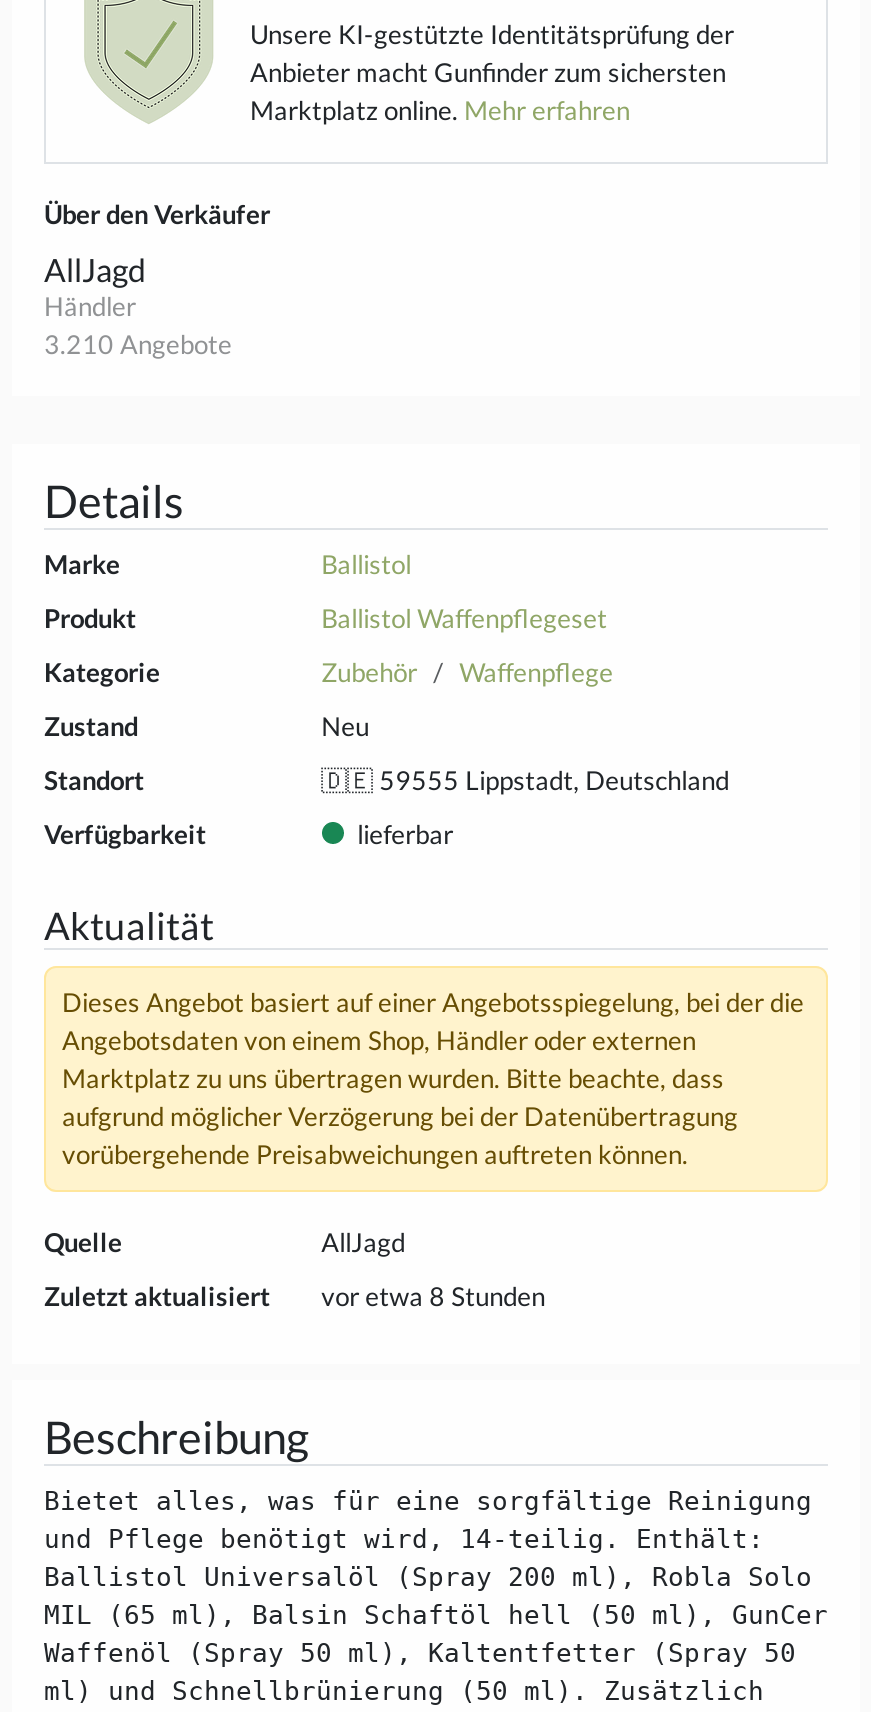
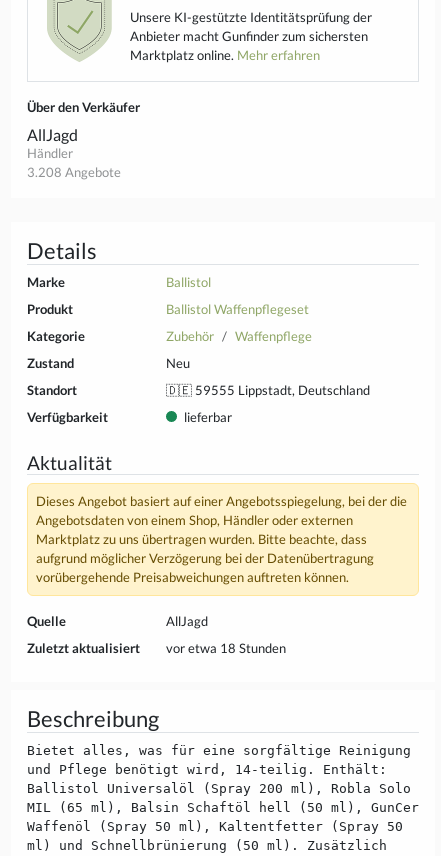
[44,328,232,360] 3.210 Angebote -> [27,164,121,180] 3.208 Angebote
[321,1280,545,1312] vor etwa 8 Stunden -> [166,640,286,656] vor etwa 18 Stunden

